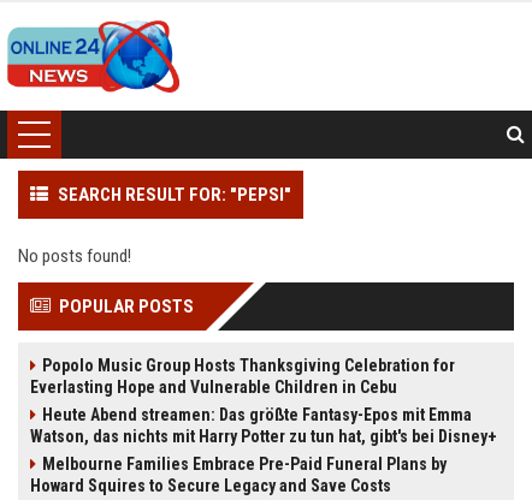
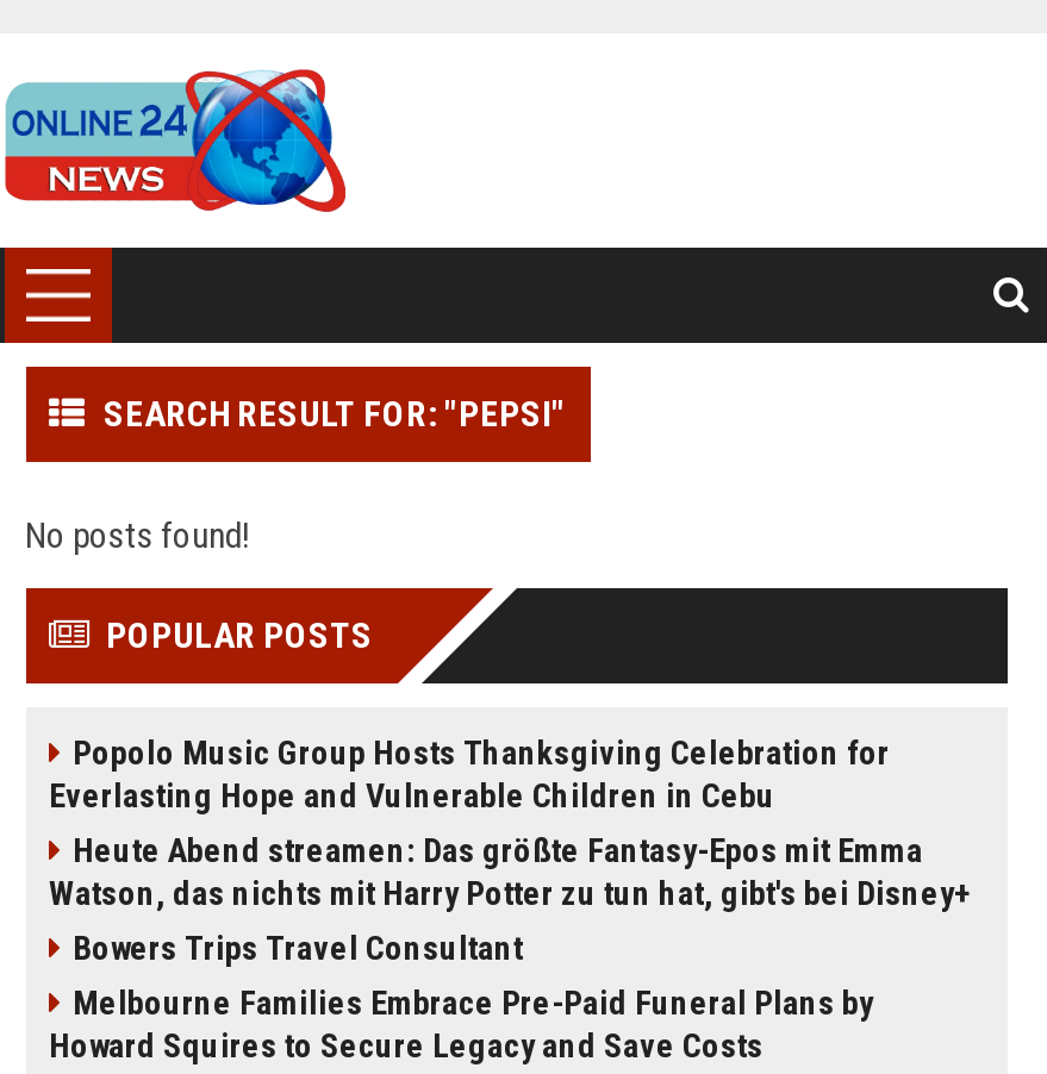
none -> [73,929,523,967] Bowers Trips Travel Consultant

